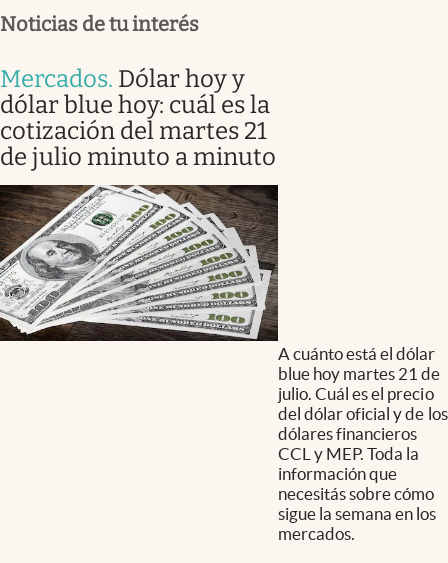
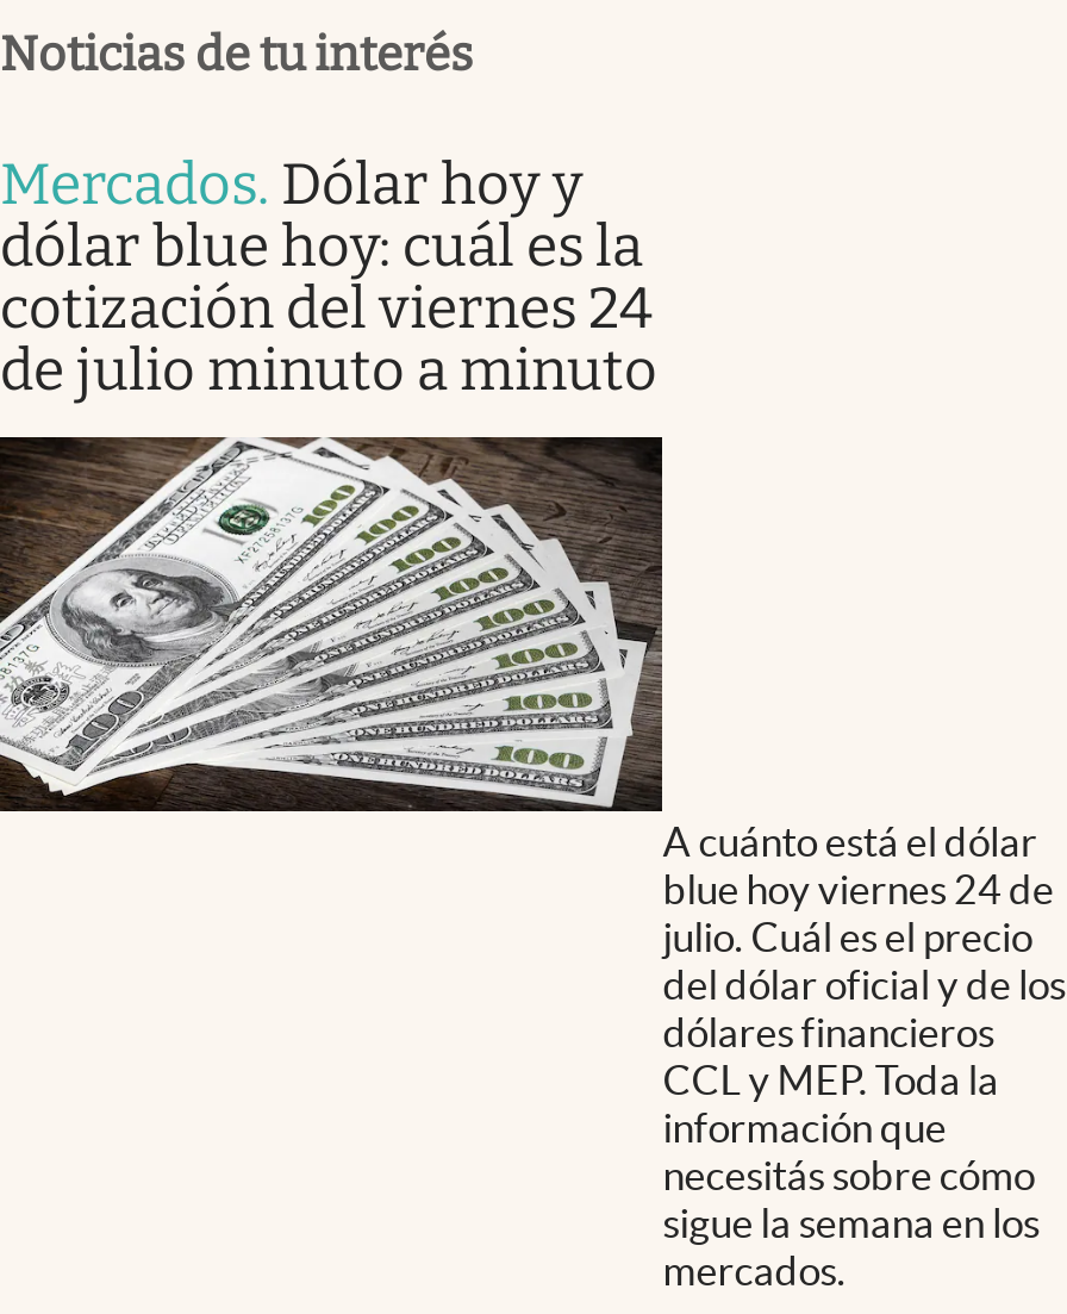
[0,117,267,145] cotización del martes 21 -> [0,275,653,342] cotización del viernes 24
[278,364,440,383] blue hoy martes 21 de -> [663,865,1054,910] blue hoy viernes 24 de

